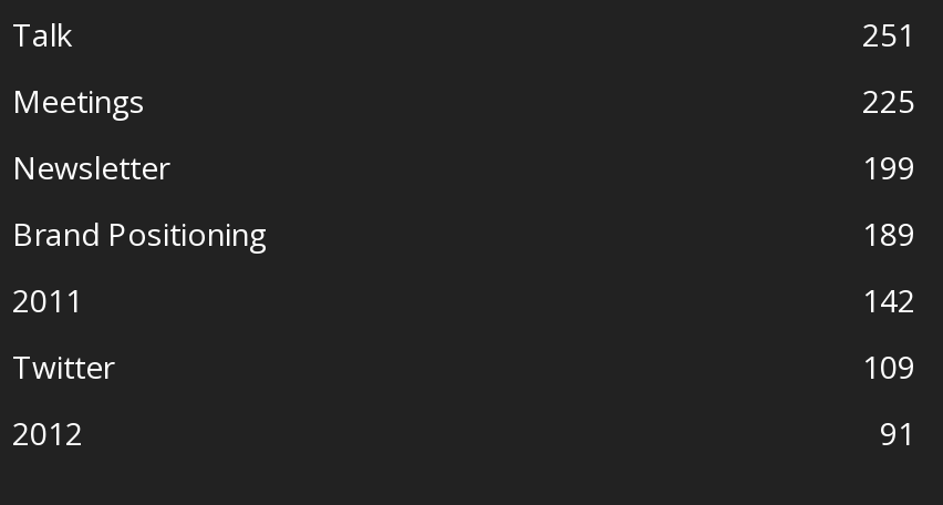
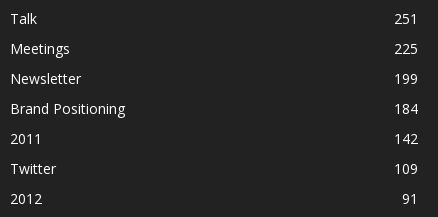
[862,212,915,254] 189 -> [394,99,418,118] 184

